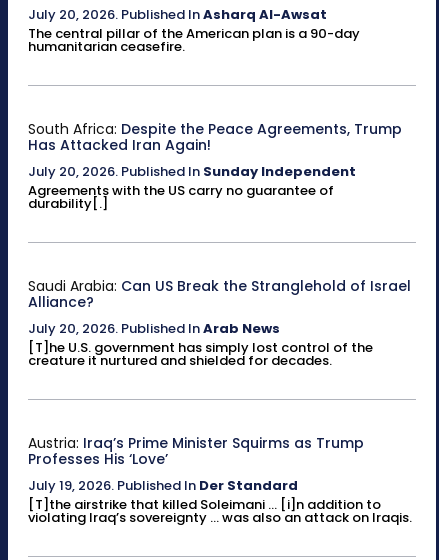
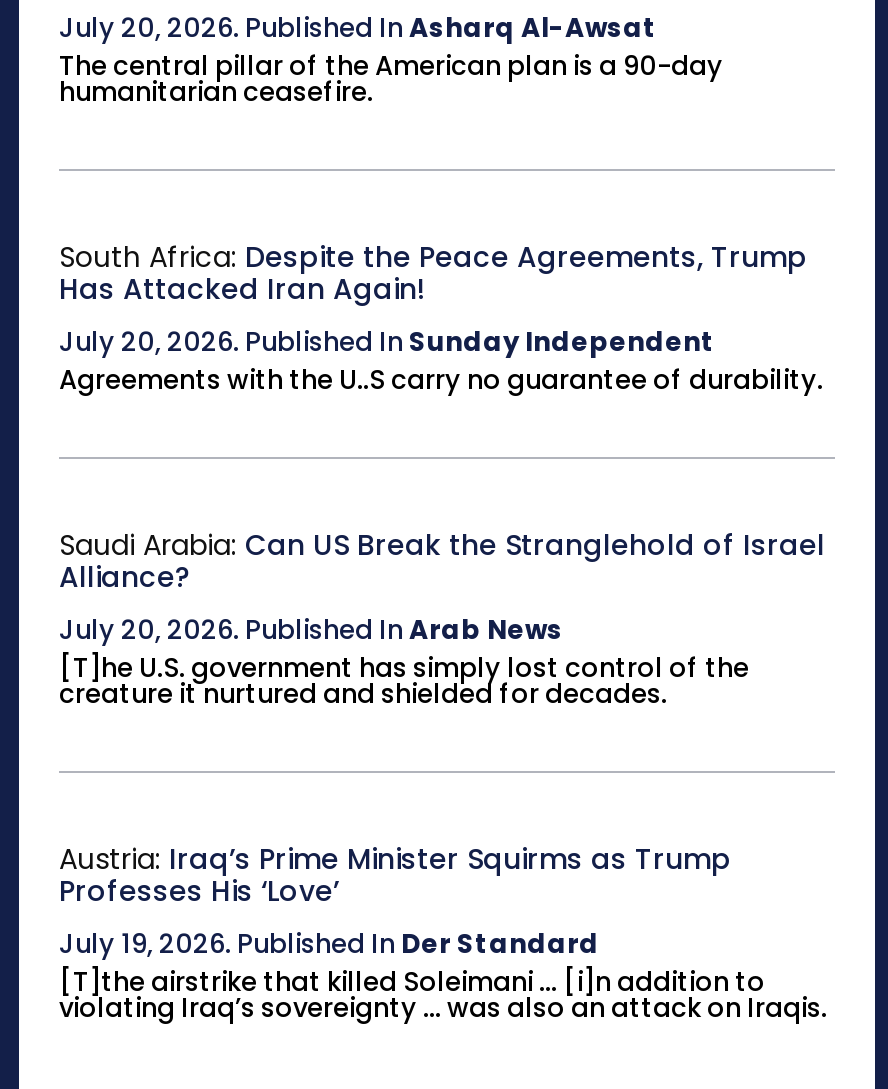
[28,181,334,213] Agreements with the US carry no guarantee of | durability[.] -> [59,361,823,399] Agreements with the U..S carry no guarantee of durability.

